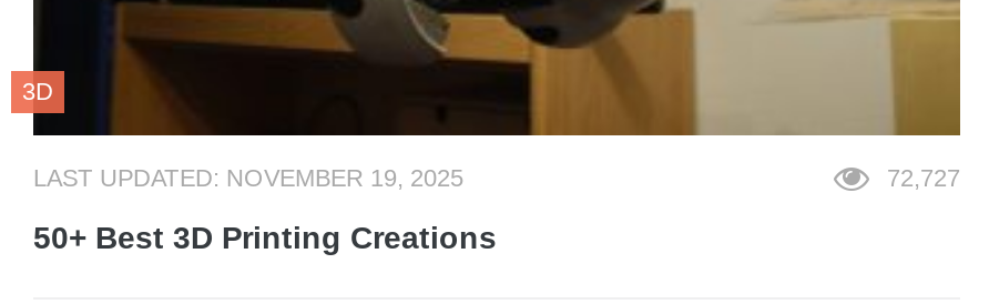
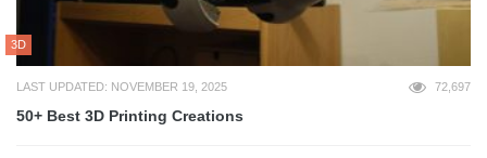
[880,164,960,190] 72,727 -> [432,80,471,93] 72,697

